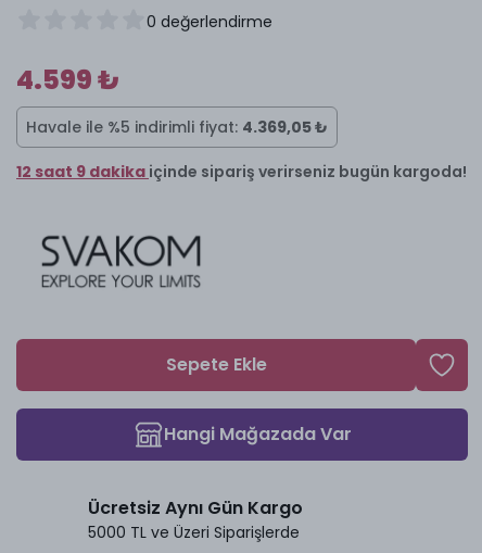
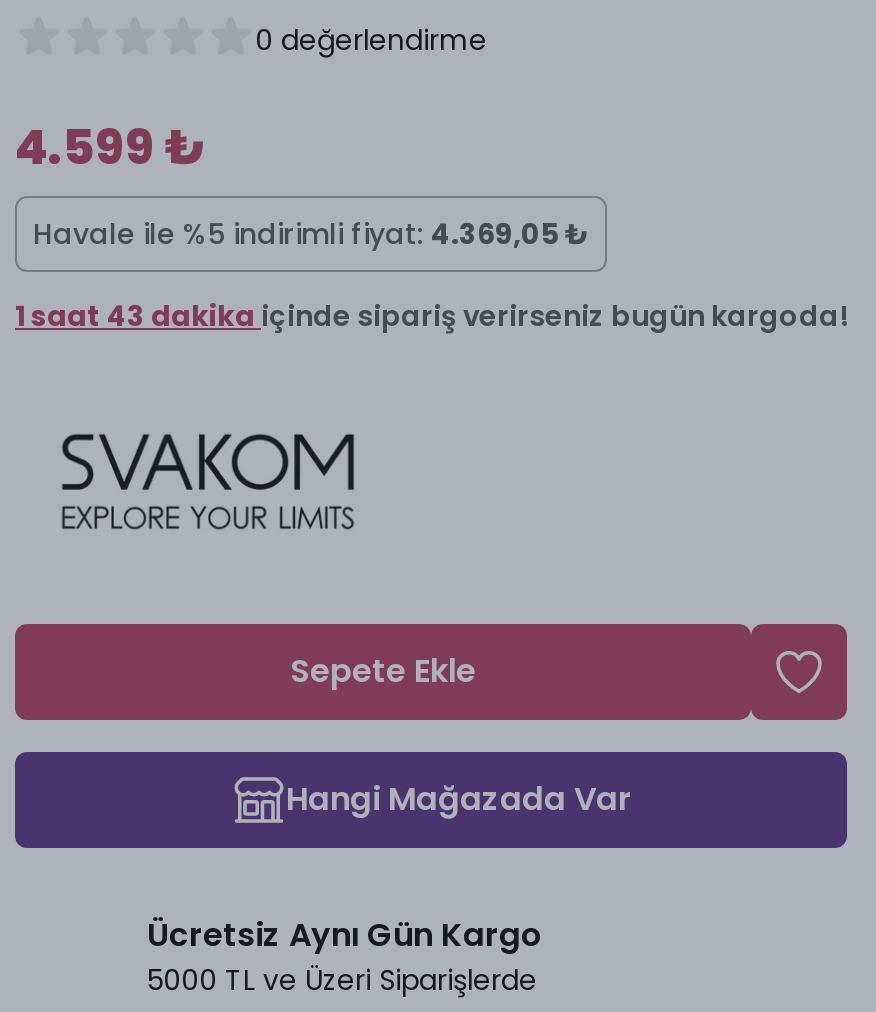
[16,161,467,183] 12 saat 9 dakika içinde sipariş verirseniz bugün kargoda! -> [15,296,847,336] 1 saat 43 dakika içinde sipariş verirseniz bugün kargoda!

